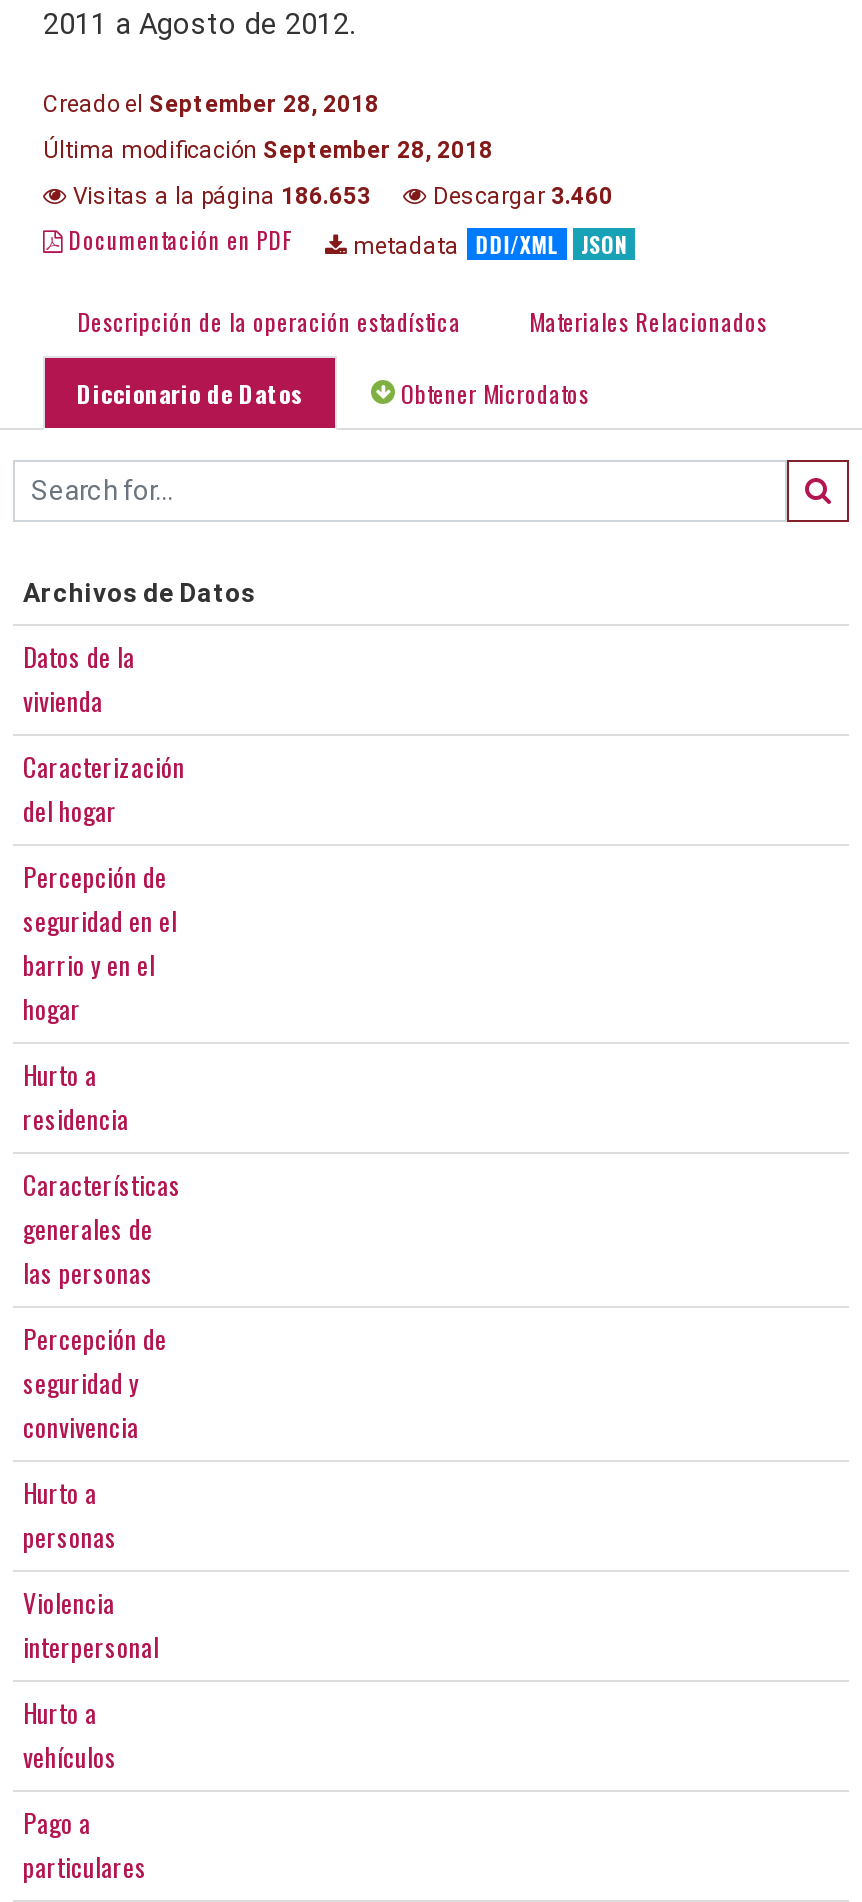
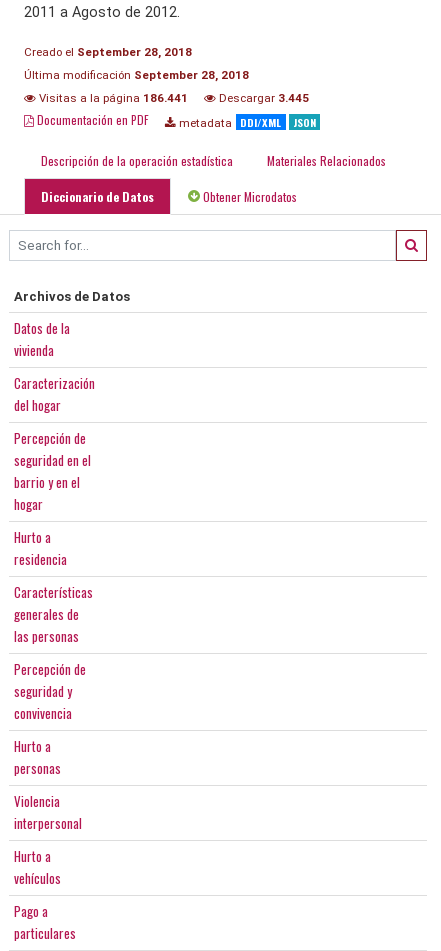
[67,182,371,210] Visitas a la página 186.653 -> [36,91,188,105] Visitas a la página 186.441
[427,182,613,210] Descargar 3.460 -> [216,91,309,105] Descargar 3.445

